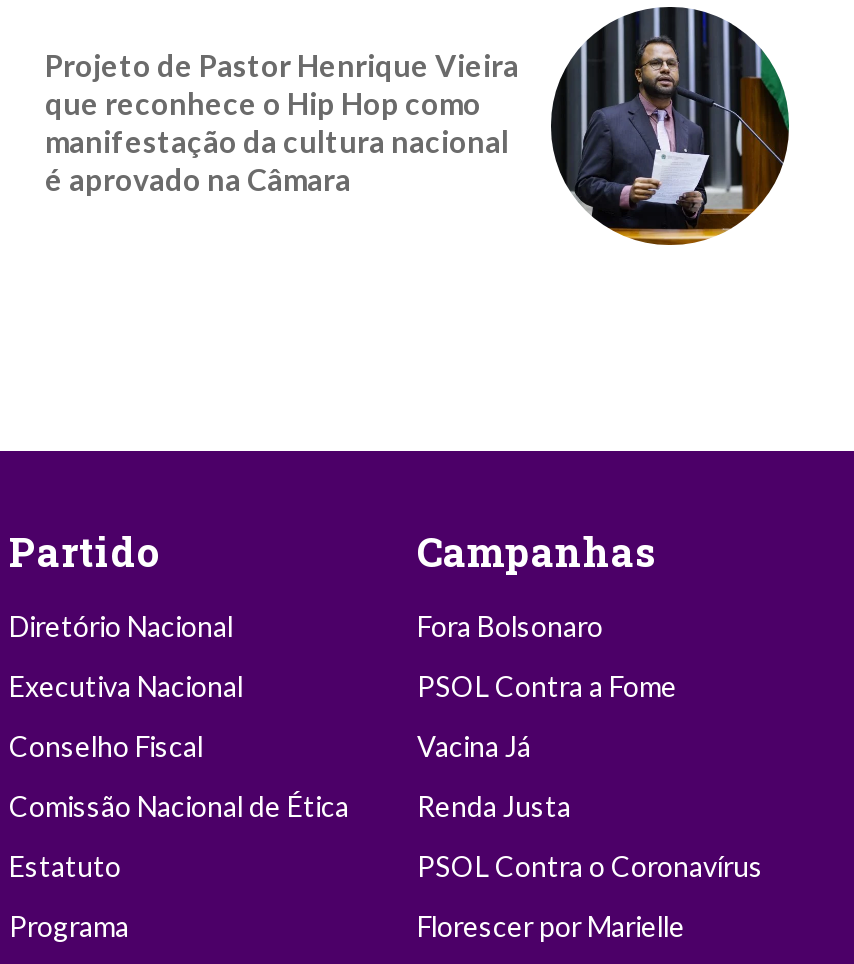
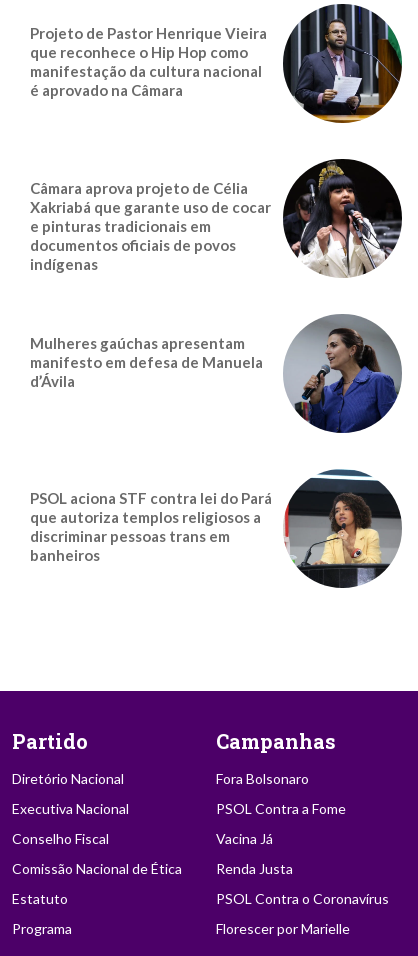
none -> [30,158,403,278] [image] | Câmara aprova projeto de Célia | Xakriabá que garante uso de cocar | e pinturas tradicionais em | documentos oficiais de povos | indígenas
none -> [30,313,403,434] [image] | Mulheres gaúchas apresentam | manifesto em defesa de Manuela | d’Ávila
none -> [30,469,402,588] [image] | PSOL aciona STF contra lei do Pará | que autoriza templos religiosos a | discriminar pessoas trans em | banheiros

